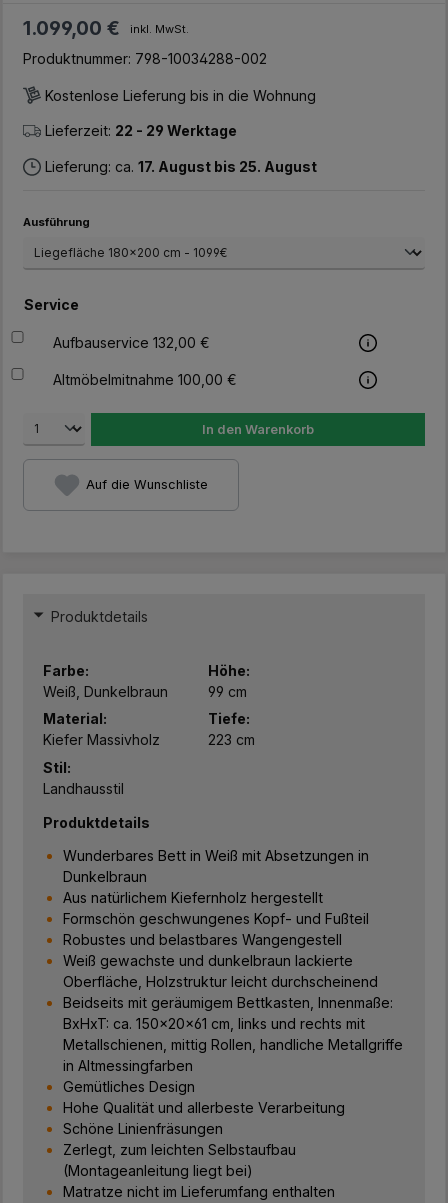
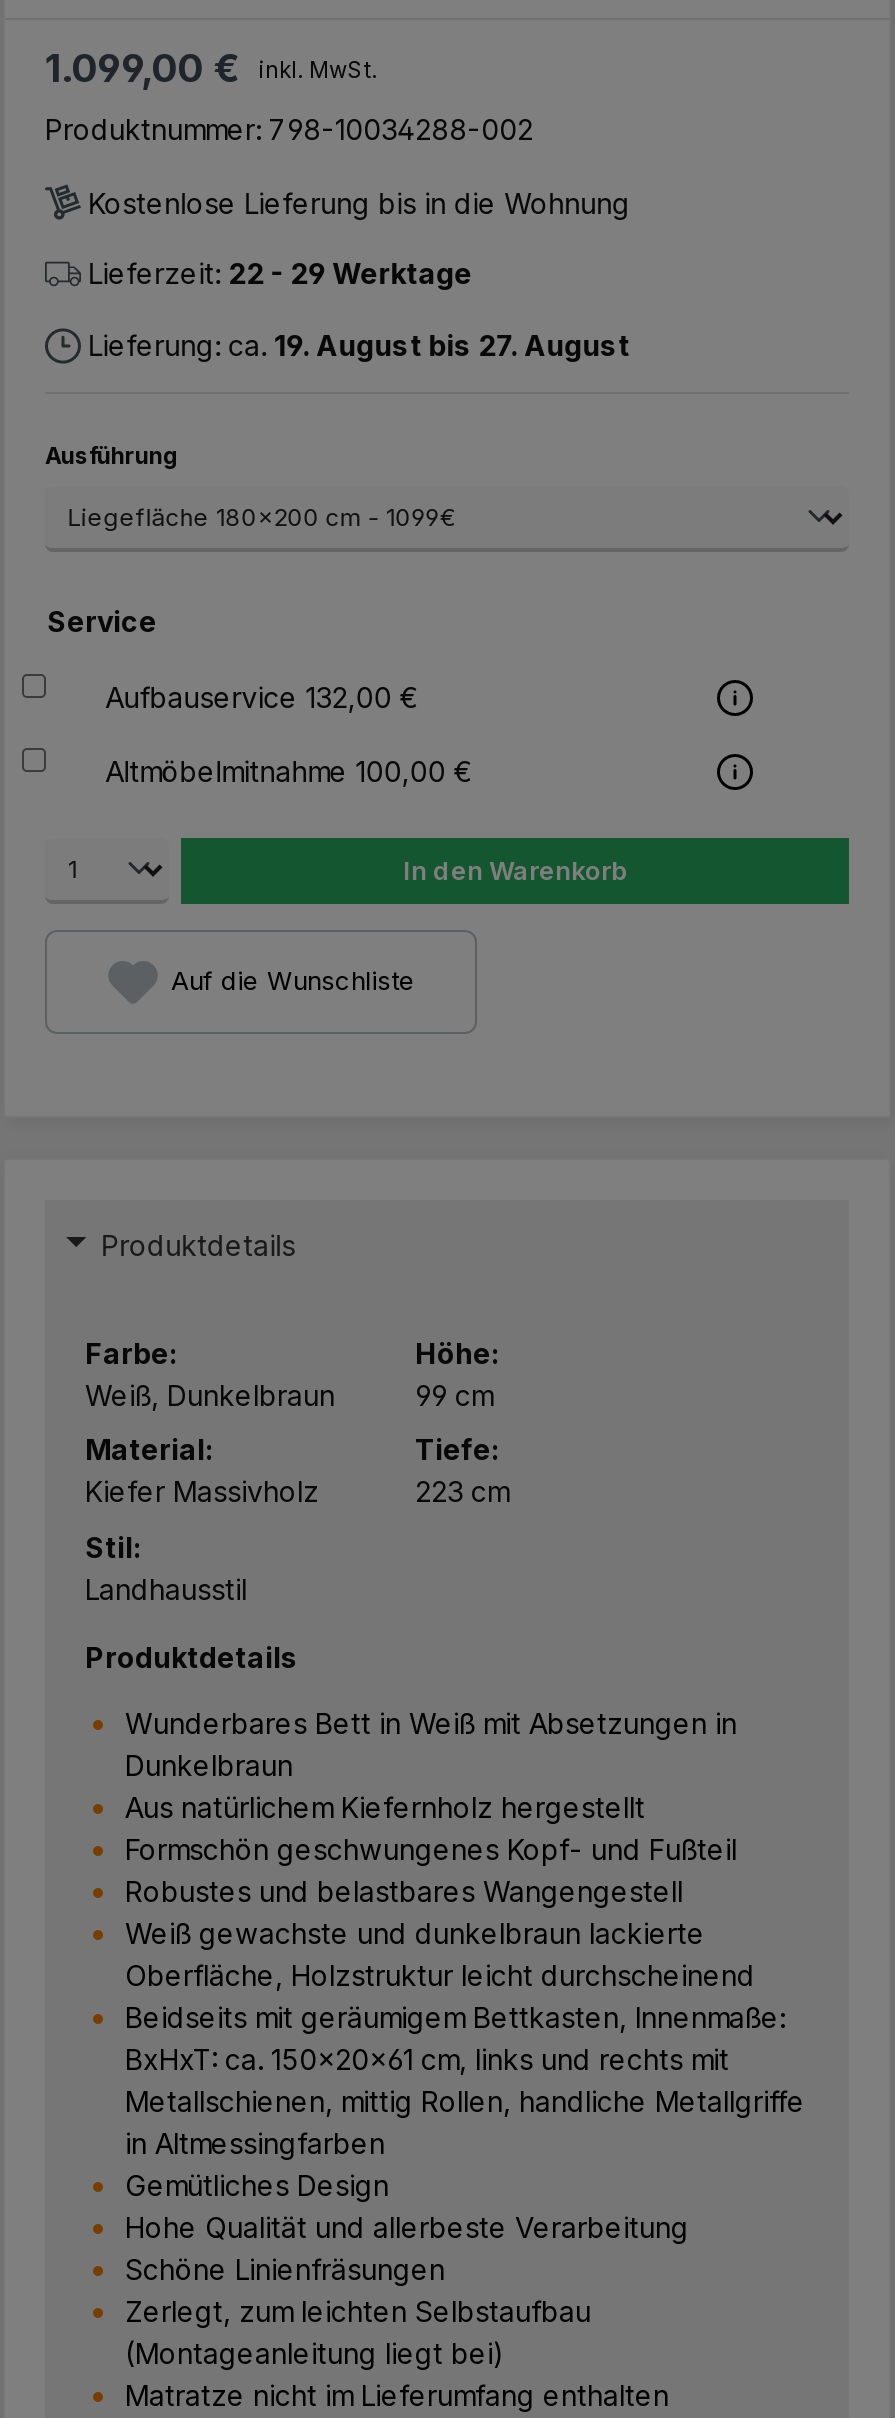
[41,158,317,175] Lieferung: ca. 17. August bis 25. August -> [80,328,630,362] Lieferung: ca. 19. August bis 27. August

